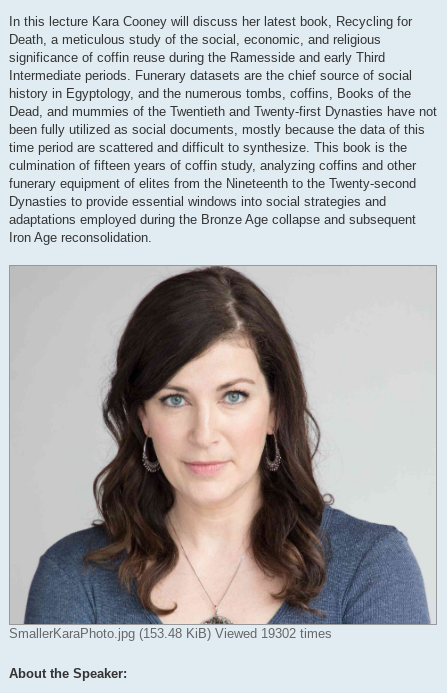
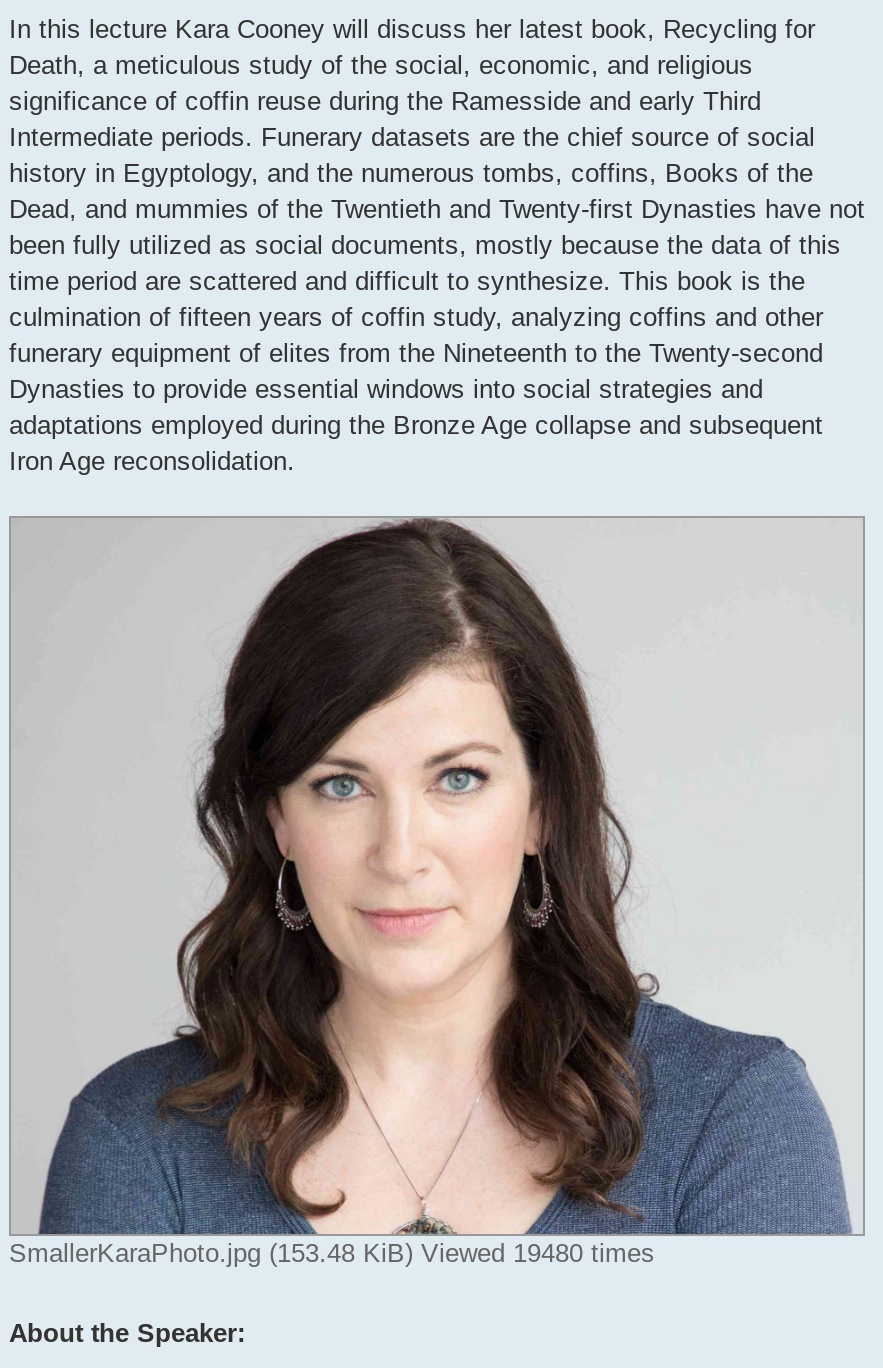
[9,626,332,641] SmallerKaraPhoto.jpg (153.48 KiB) Viewed 19302 times -> [9,1238,655,1268] SmallerKaraPhoto.jpg (153.48 KiB) Viewed 19480 times

